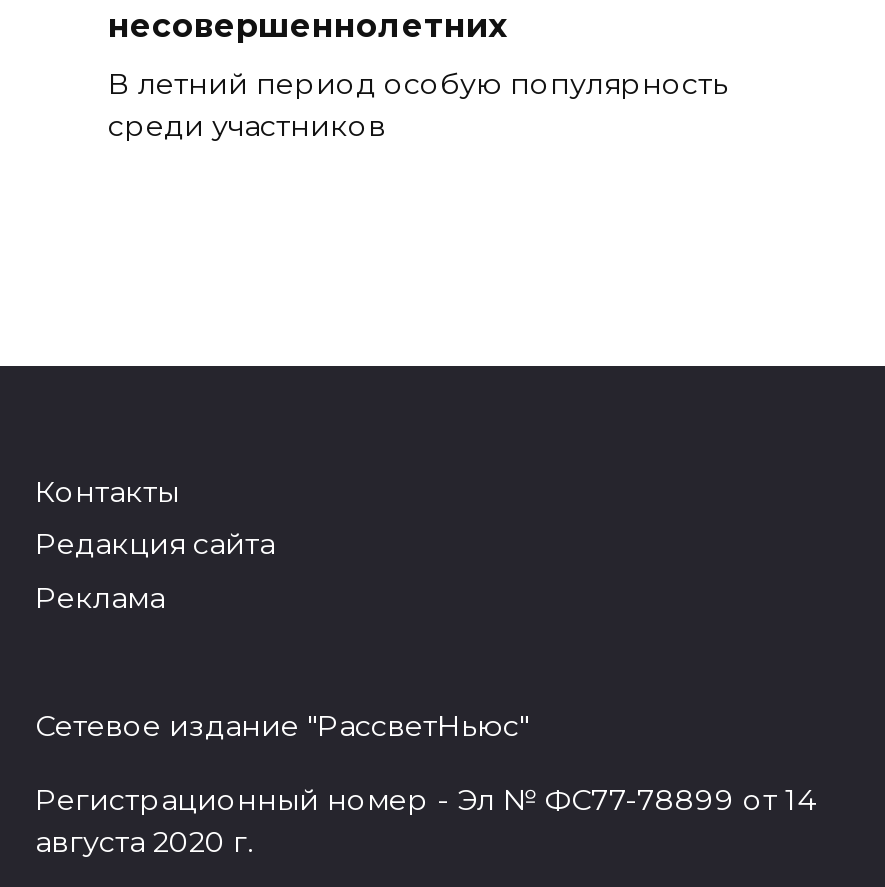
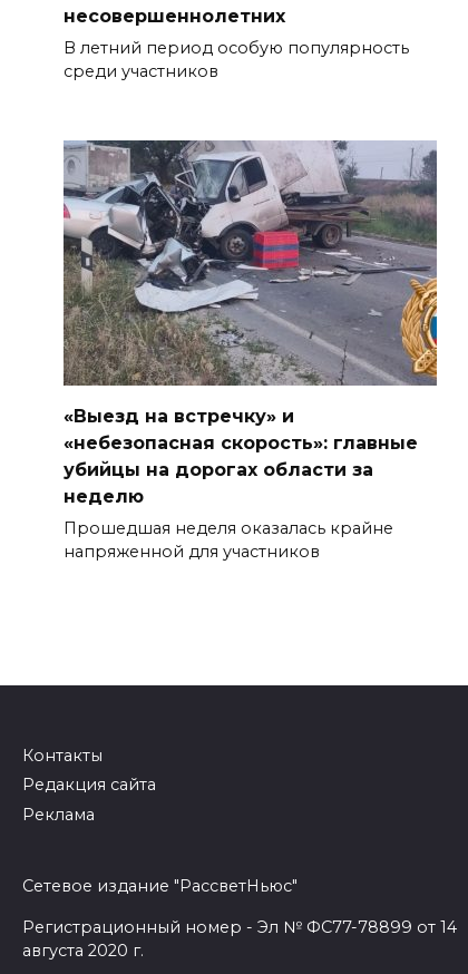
none -> [62,139,438,562] [image] | «Выезд на встречку» и | «небезопасная скорость»: главные | убийцы на дорогах области за | неделю | Прошедшая неделя оказалась крайне | напряженной для участников

